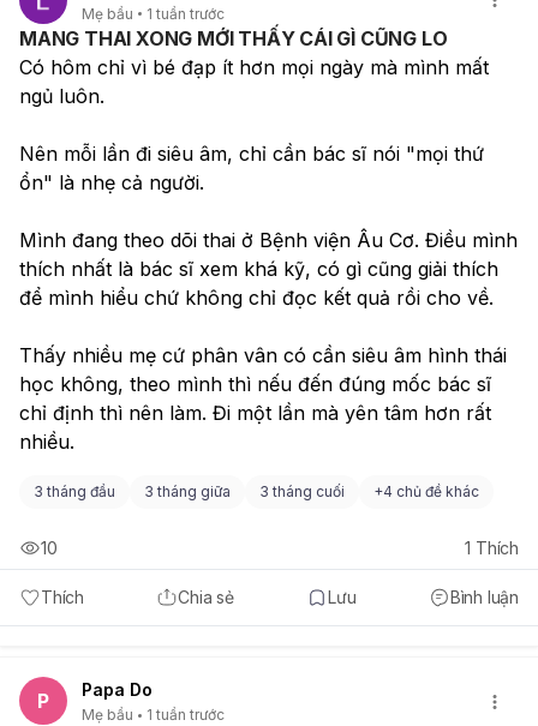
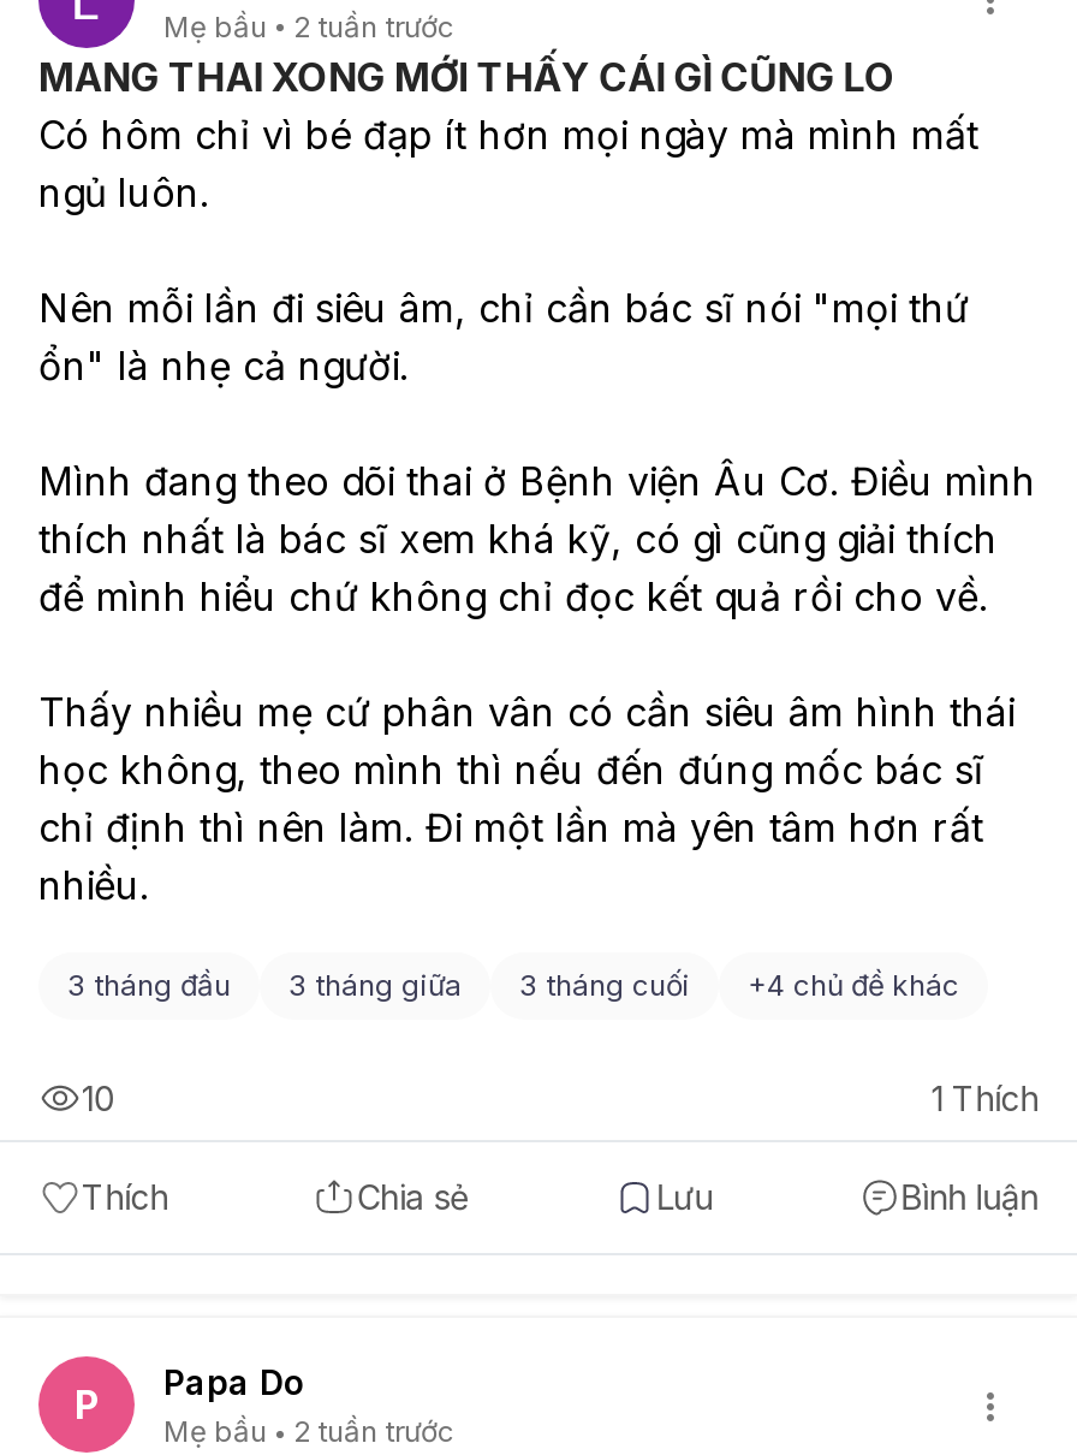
[82,4,225,22] Mẹ bầu 1 tuần trước -> [163,8,454,44] Mẹ bầu 2 tuần trước
[82,706,225,724] Mẹ bầu 1 tuần trước -> [163,1414,454,1450] Mẹ bầu 2 tuần trước

